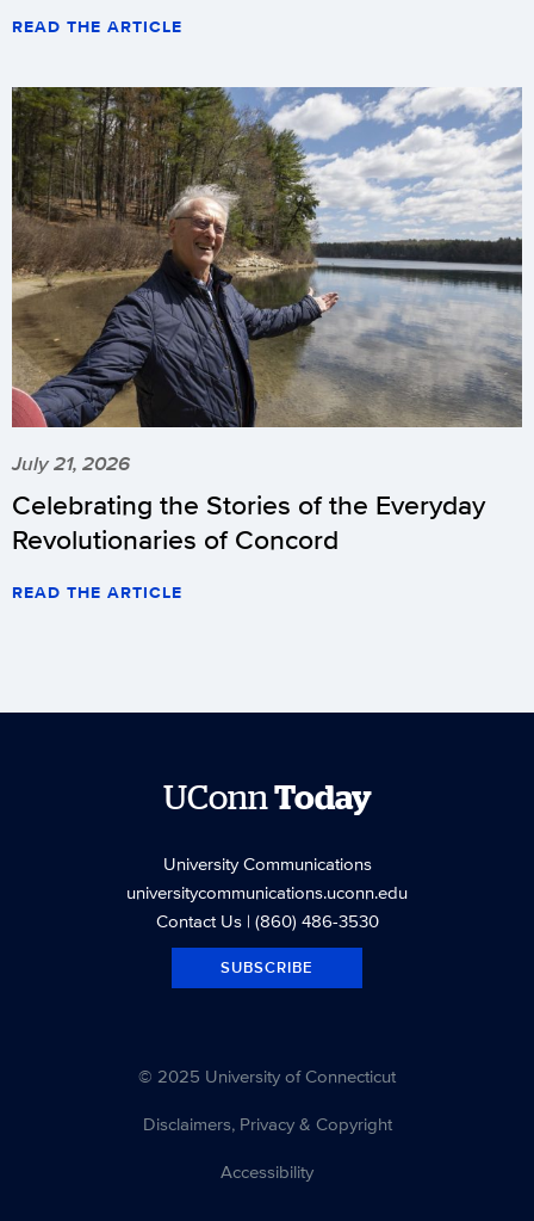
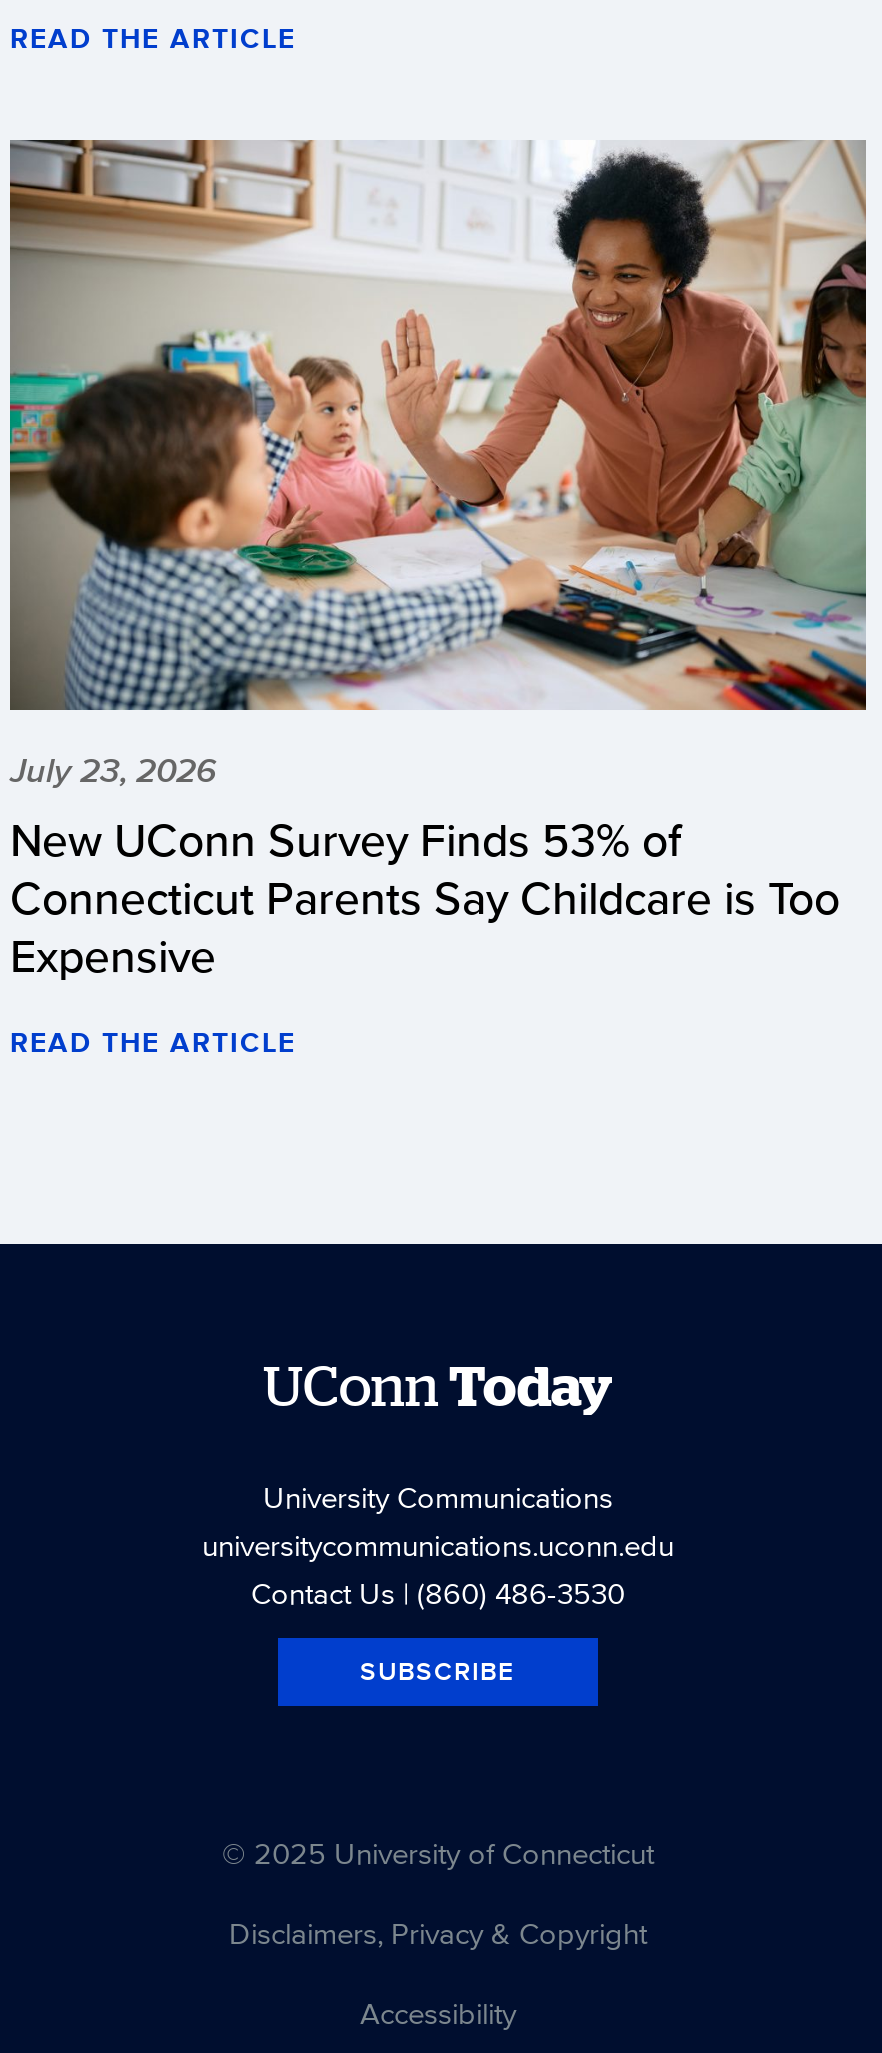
[12,86,522,559] [image] | July 21, 2026 | Celebrating the Stories of the Everyday | Revolutionaries of Concord -> [10,138,868,989] [image] | July 23, 2026 | New UConn Survey Finds 53% of | Connecticut Parents Say Childcare is Too | Expensive

